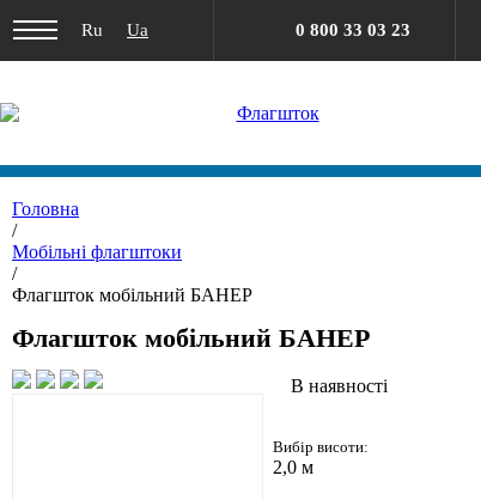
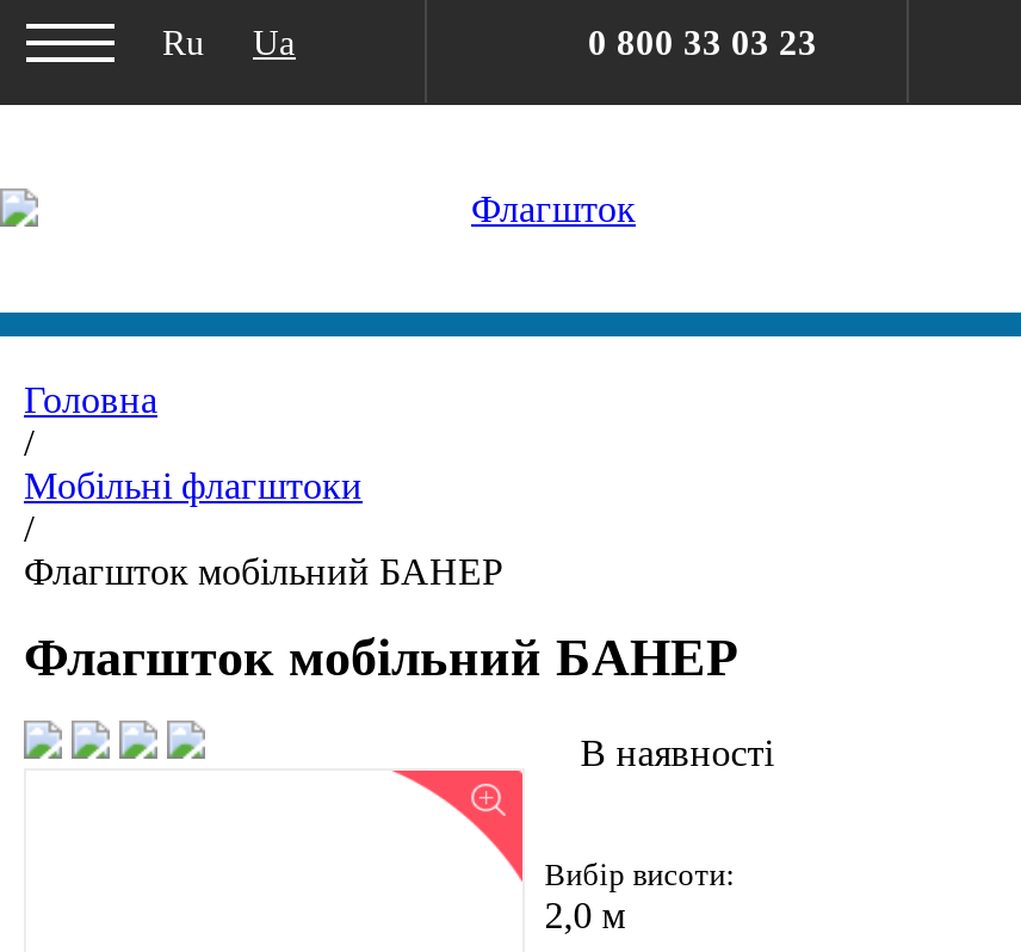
none -> [394,768,525,880] [image]

